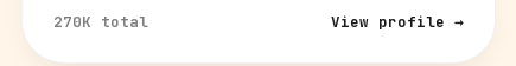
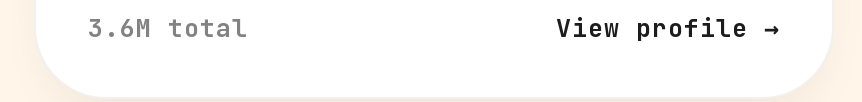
[53,12,148,32] 270K total -> [88,11,248,45] 3.6M total

